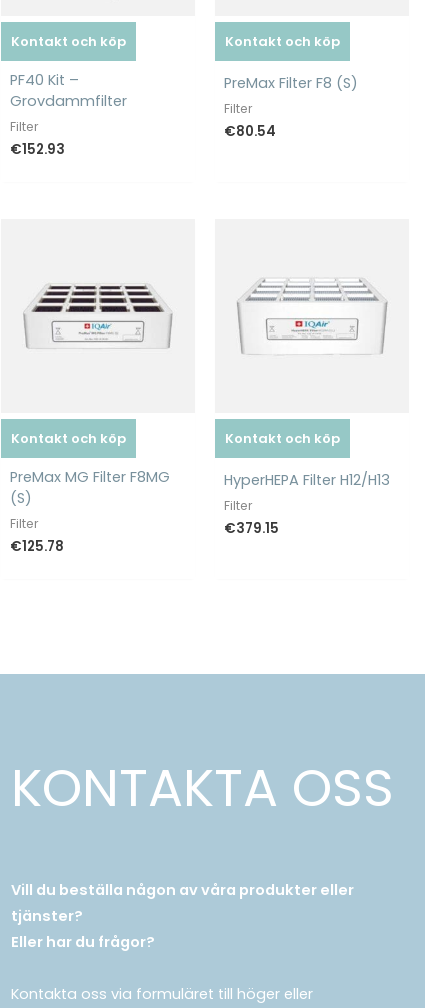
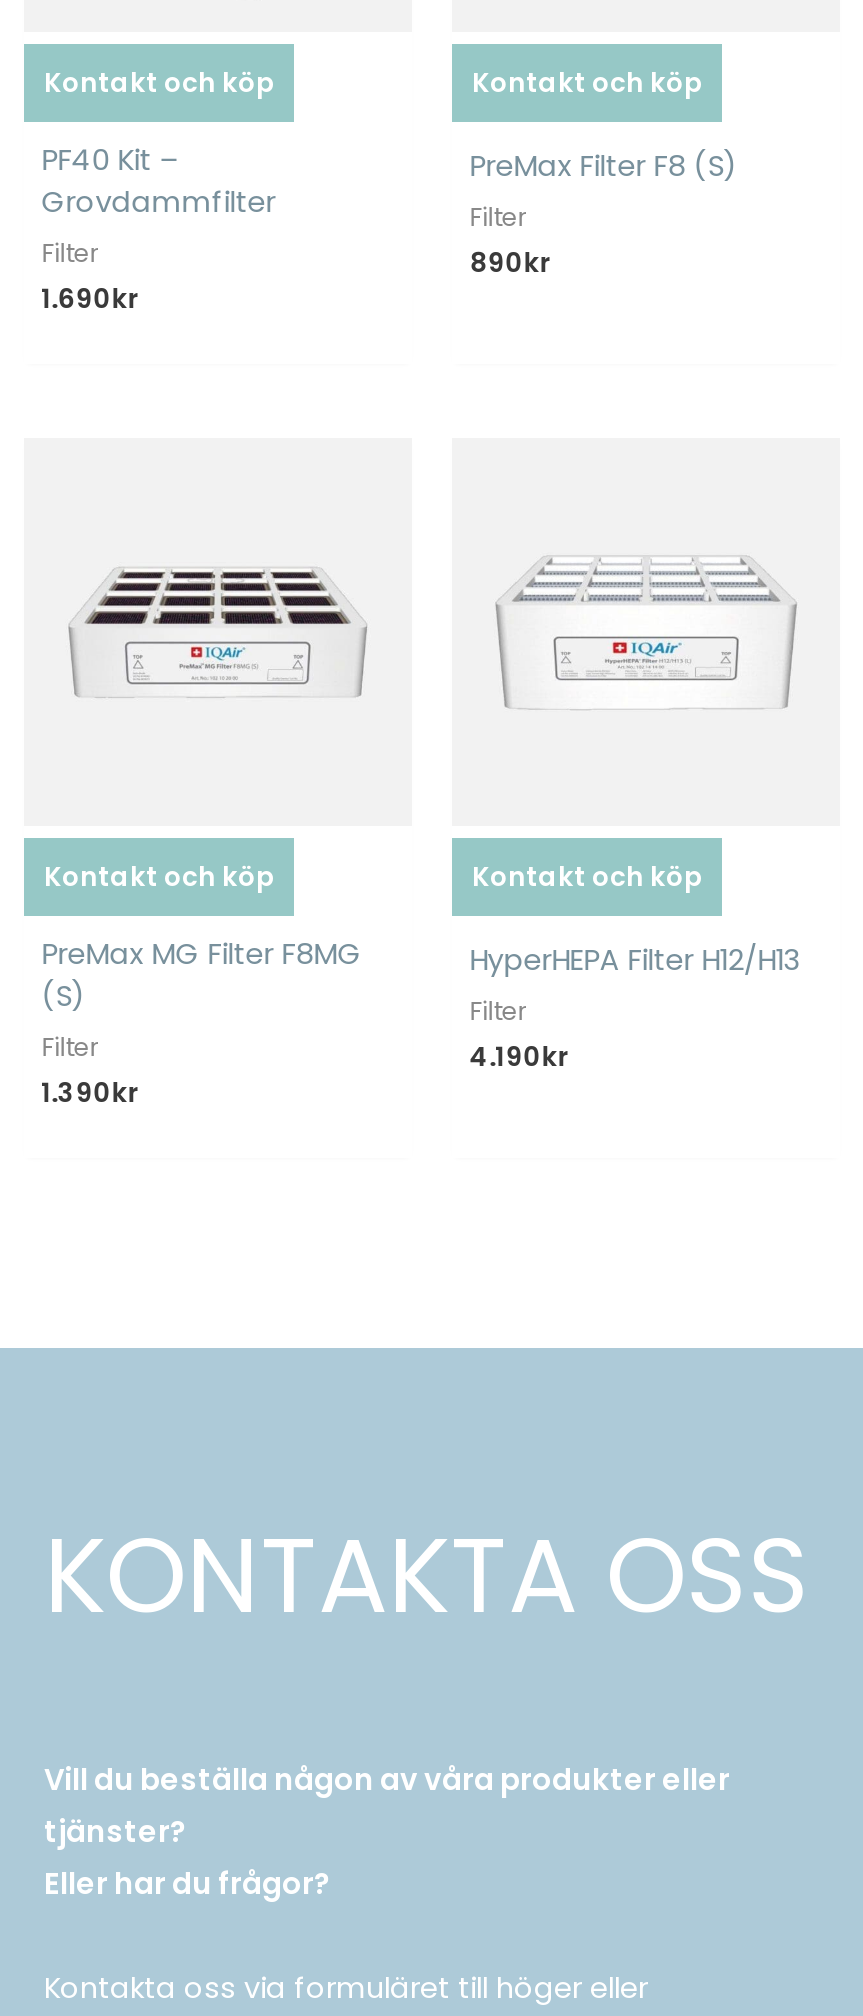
[224,122,276,141] €80.54 -> [470,245,552,283] 890kr
[10,140,65,159] €152.93 -> [42,281,140,319] 1.690kr
[224,519,279,538] €379.15 -> [470,1038,570,1076] 4.190kr
[10,537,64,556] €125.78 -> [42,1074,140,1112] 1.390kr

